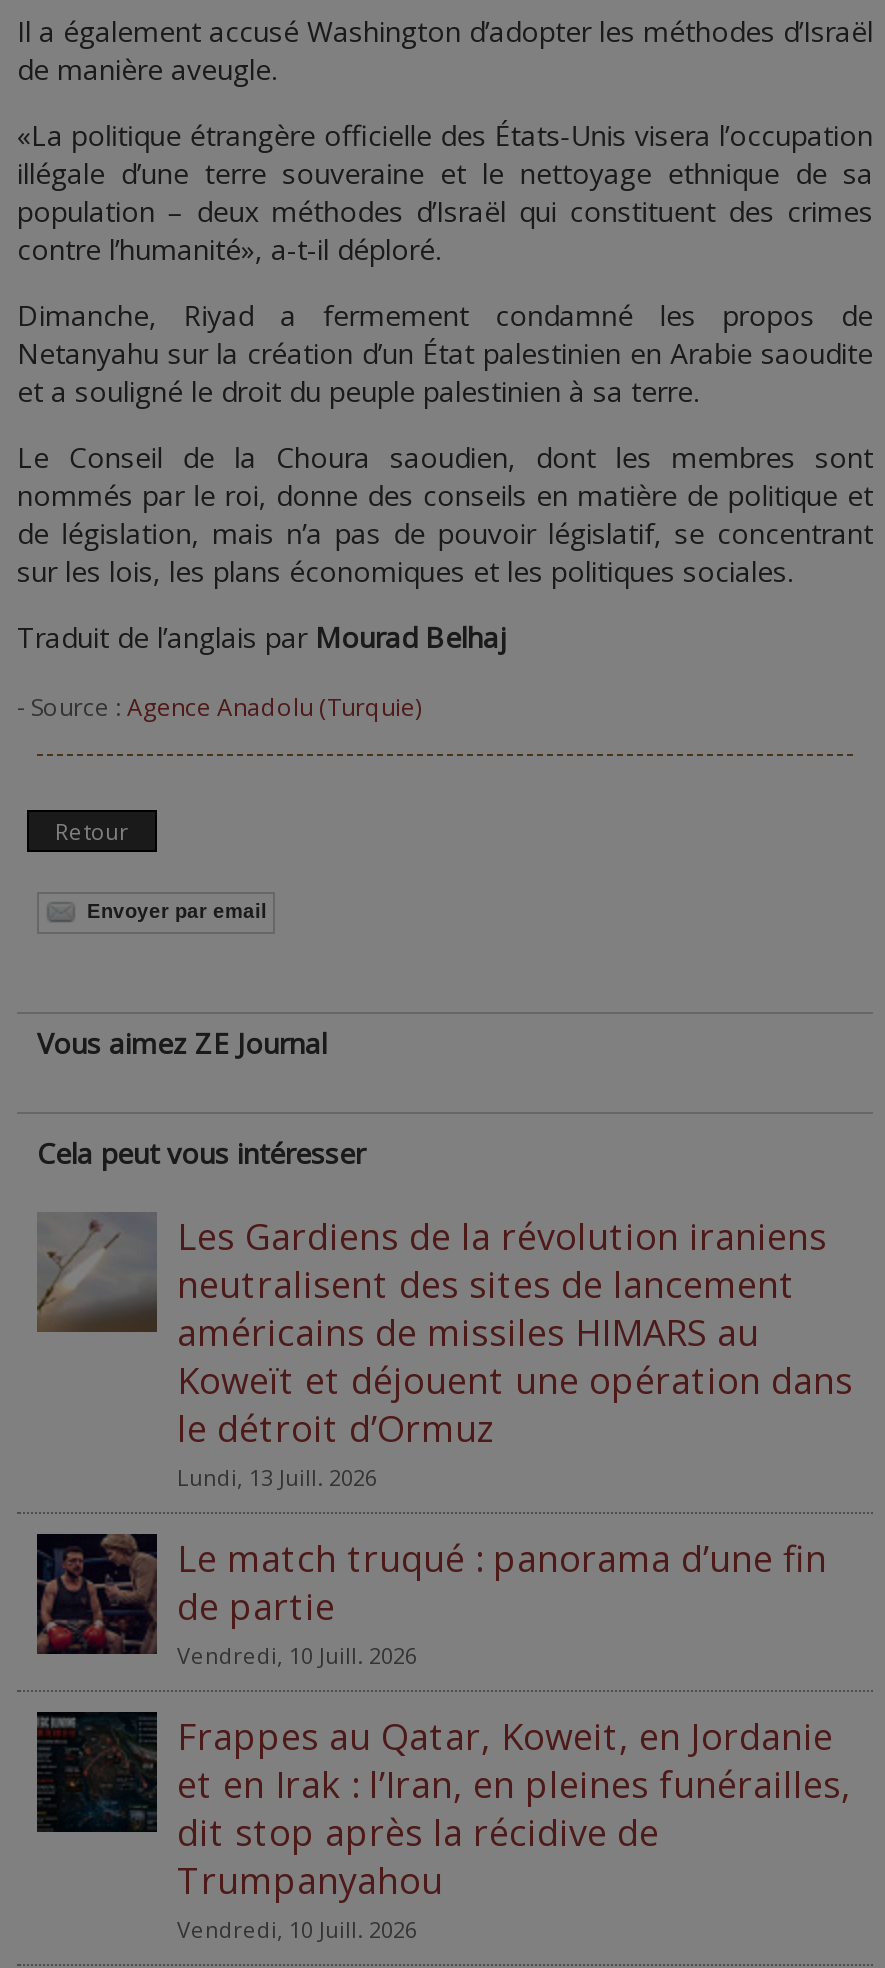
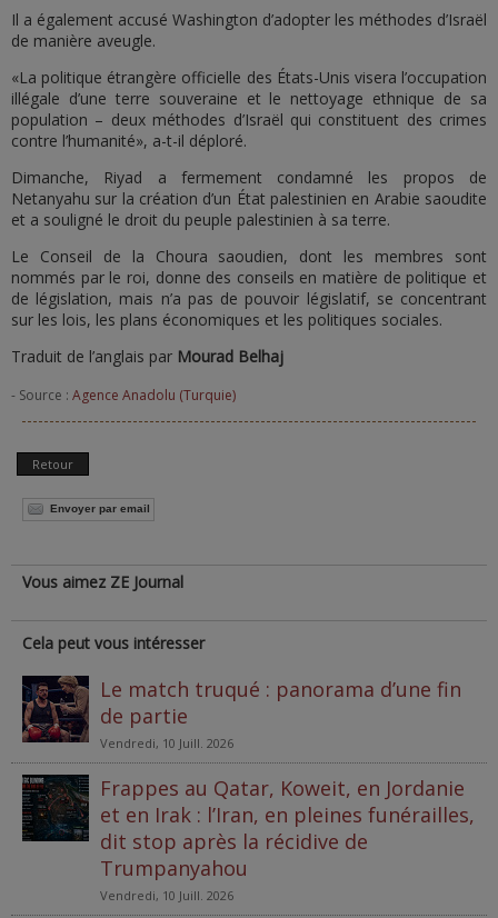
[35,1212,853,1492] [image] | Les Gardiens de la révolution iraniens | neutralisent des sites de lancement | américains de missiles HIMARS au | Koweït et déjouent une opération dans | le détroit d’Ormuz | Lundi, 13 Juill. 2026 -> none

